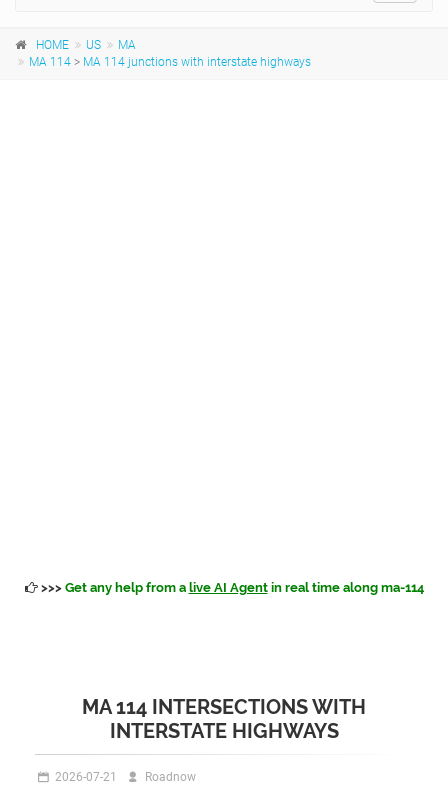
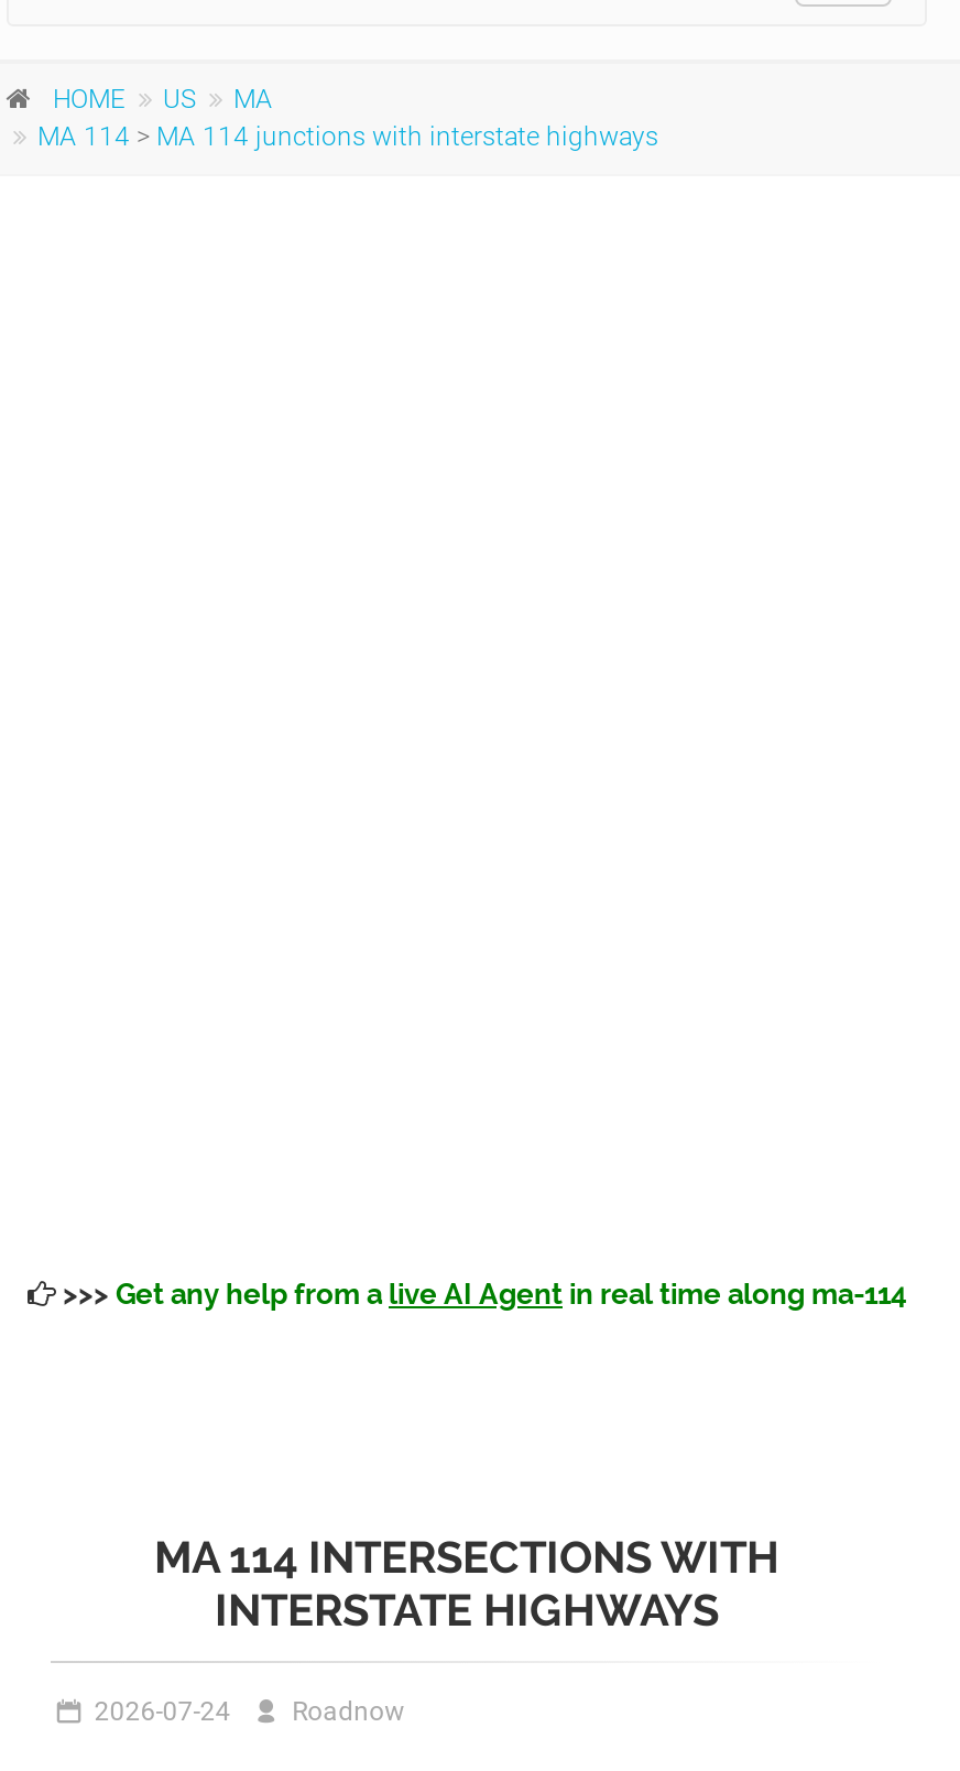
[55,770,196,784] 2026-07-21 Roadnow -> [94,1696,404,1727] 2026-07-24 Roadnow

